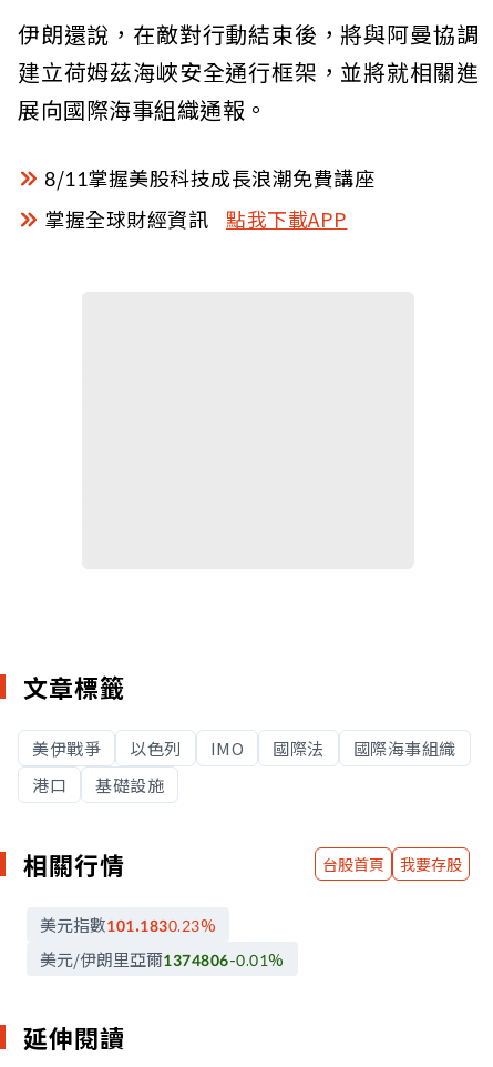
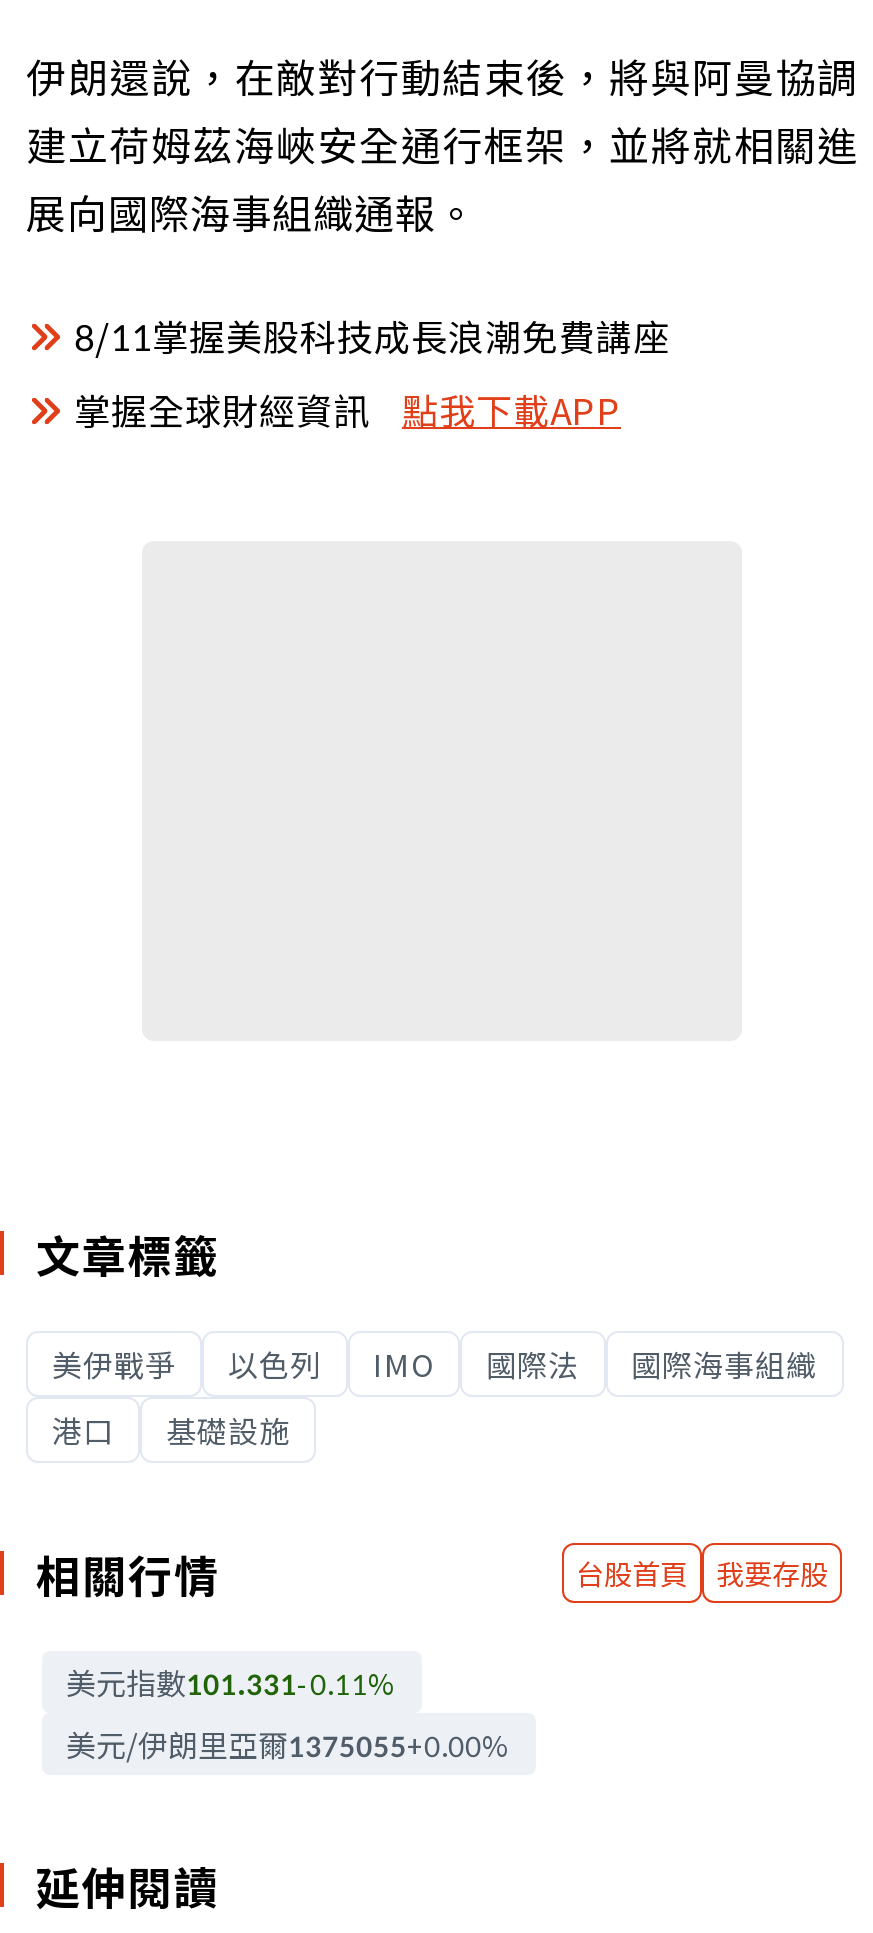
[40,913,216,936] 美元指數101.1830.23% -> [66,1661,397,1703] 美元指數101.331-0.11%
[40,947,284,971] 美元/伊朗里亞爾1374806-0.01% -> [66,1723,511,1765] 美元/伊朗里亞爾1375055+0.00%

